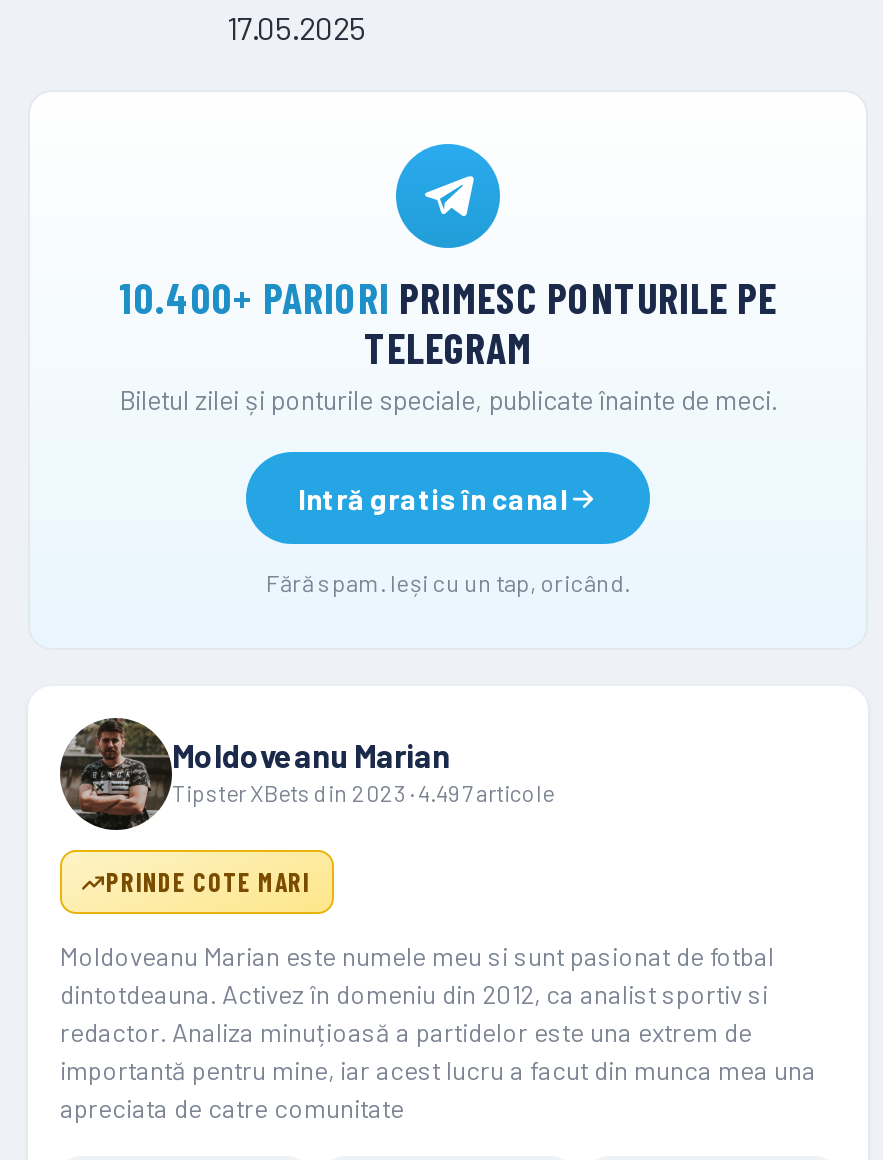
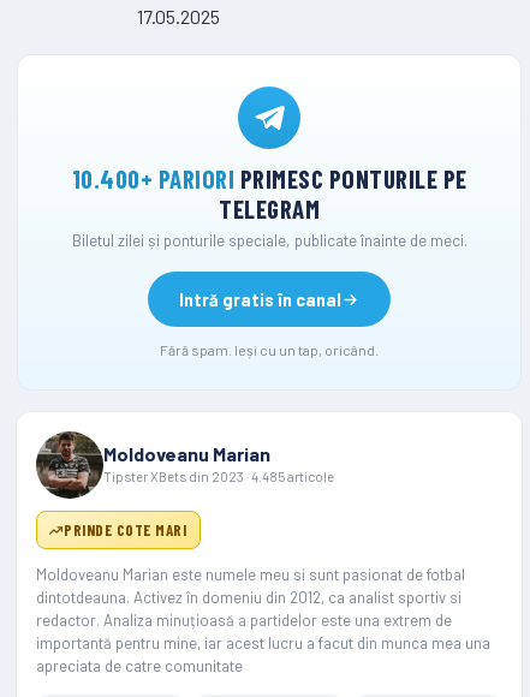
[172,778,554,806] Tipster XBets din 2023 · 4.497 articole -> [103,467,334,484] Tipster XBets din 2023 · 4.485 articole

